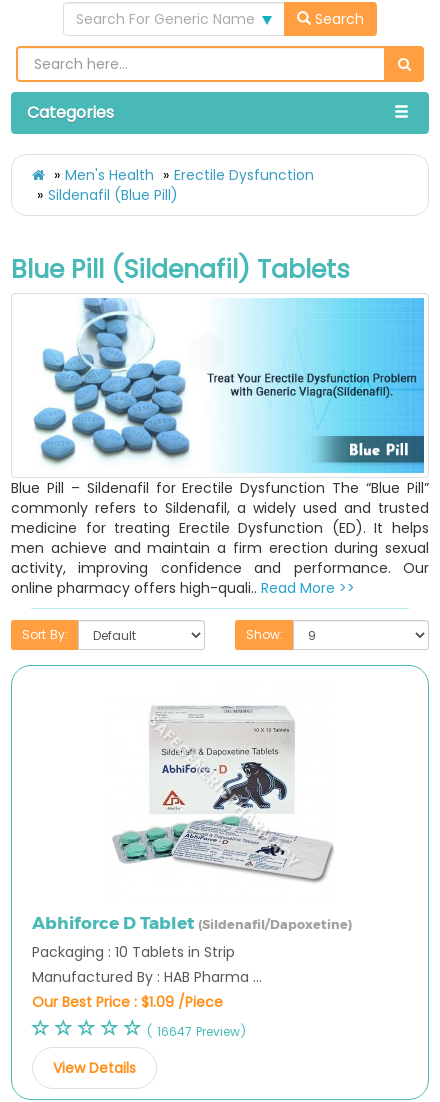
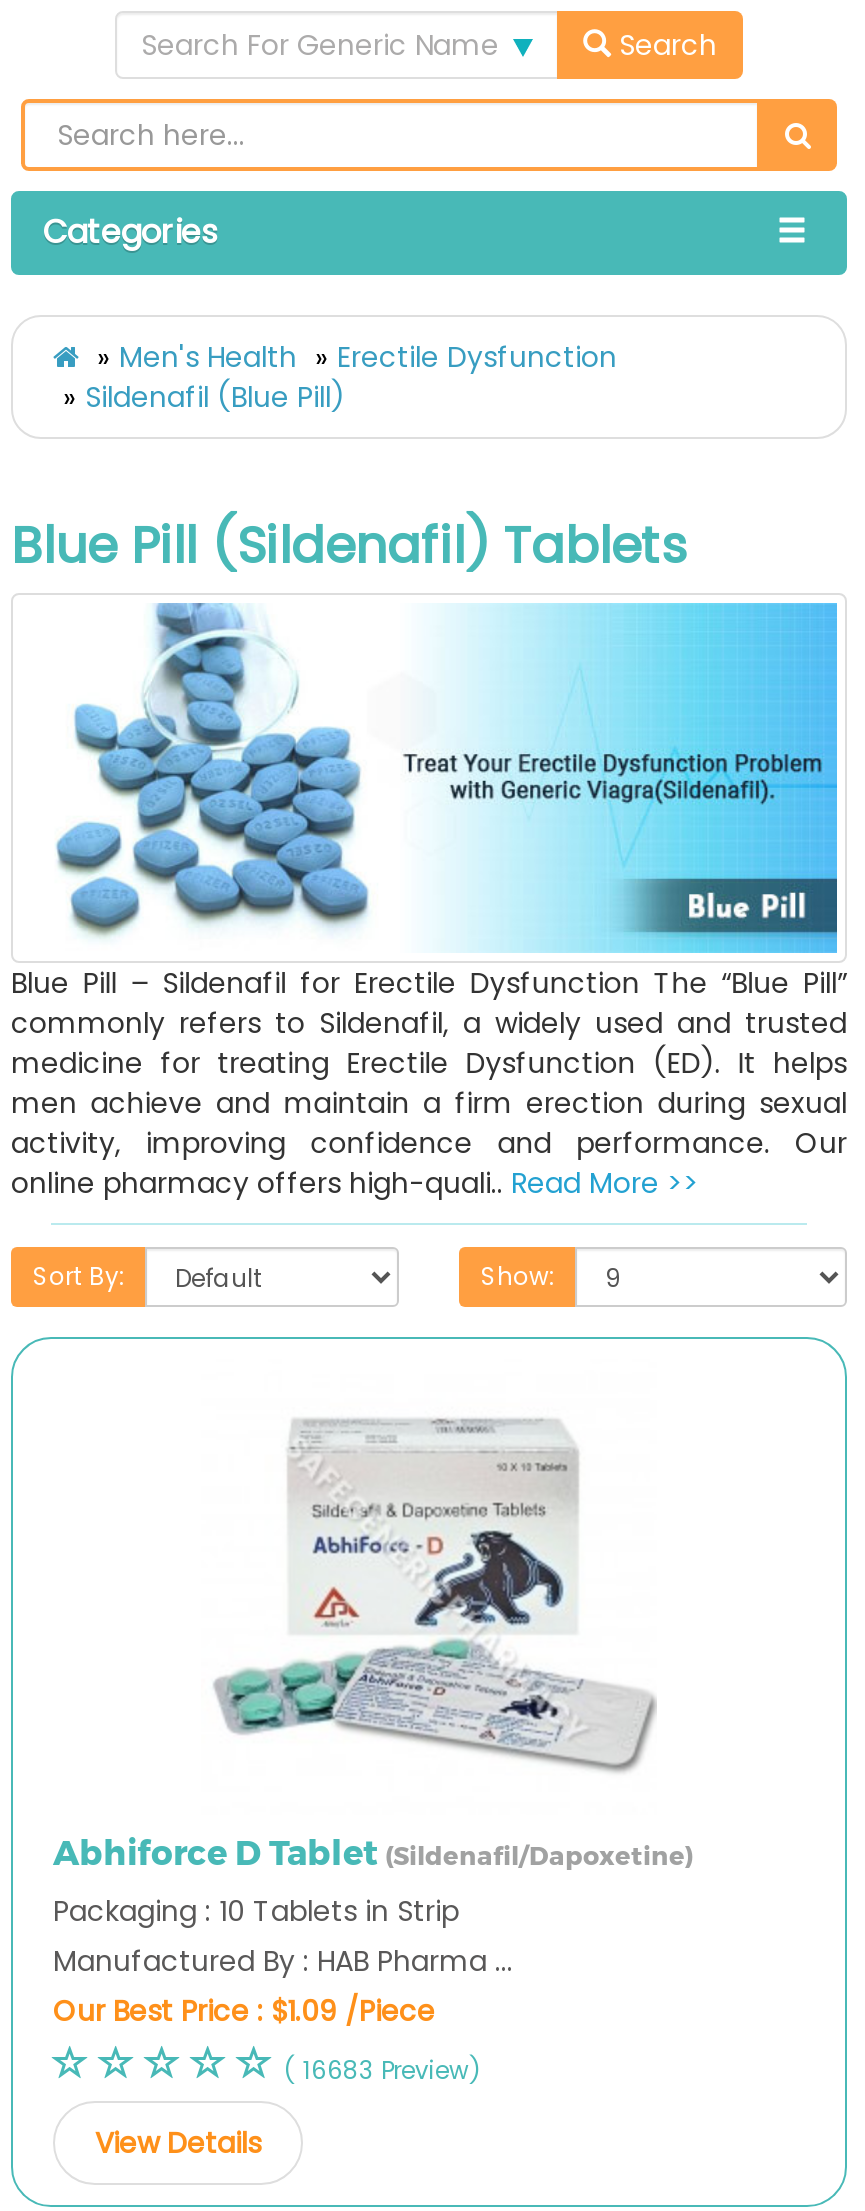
[147,1022,246,1039] ( 16647 Preview) -> [283,2052,481,2086] ( 16683 Preview)

